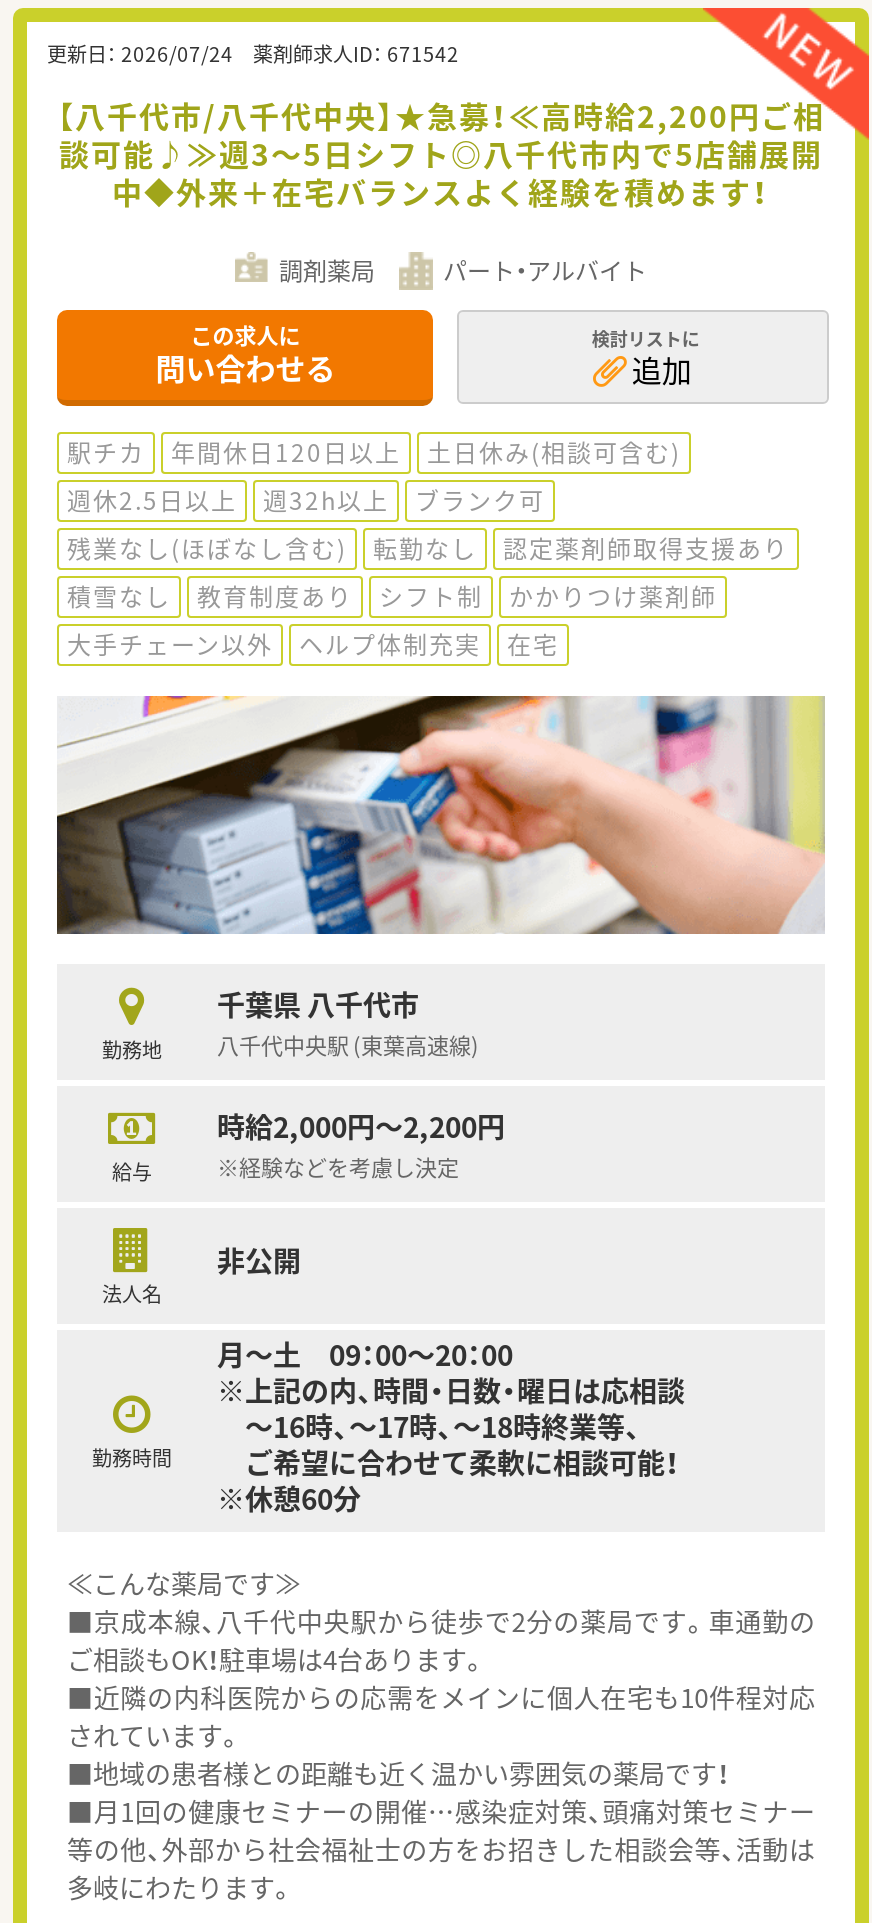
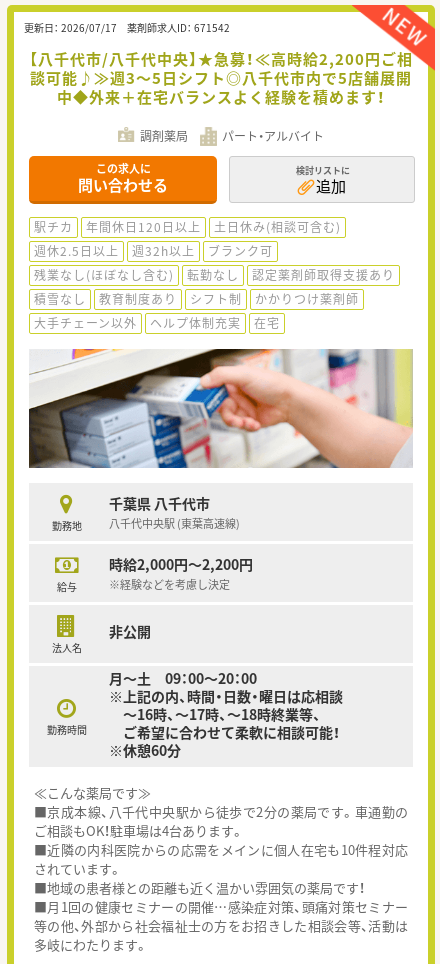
[47,39,459,69] 更新日：2026/07/24 薬剤師求人ID：671542 -> [24,20,230,35] 更新日：2026/07/17 薬剤師求人ID：671542

